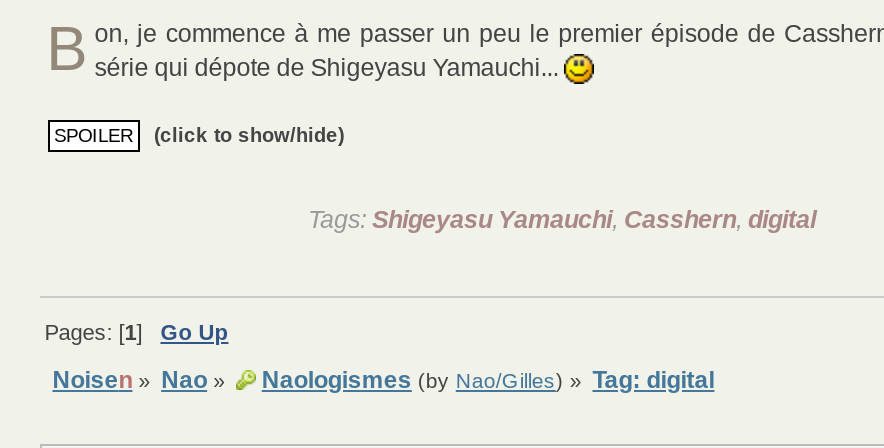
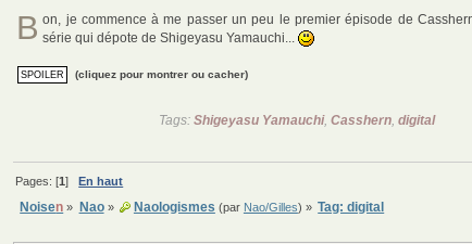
[148,124,344,146] (click to show/hide) -> [72,68,248,80] (cliquez pour montrer ou cacher)
[44,320,228,344] Pages: [1] Go Up -> [15,175,123,188] Pages: [1] En haut
[262,366,714,394] Naologismes (by Nao/Gilles) » Tag: digital -> [134,199,384,215] Naologismes (par Nao/Gilles) » Tag: digital

